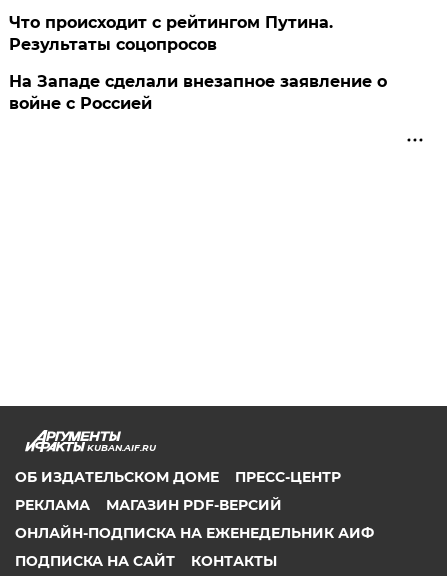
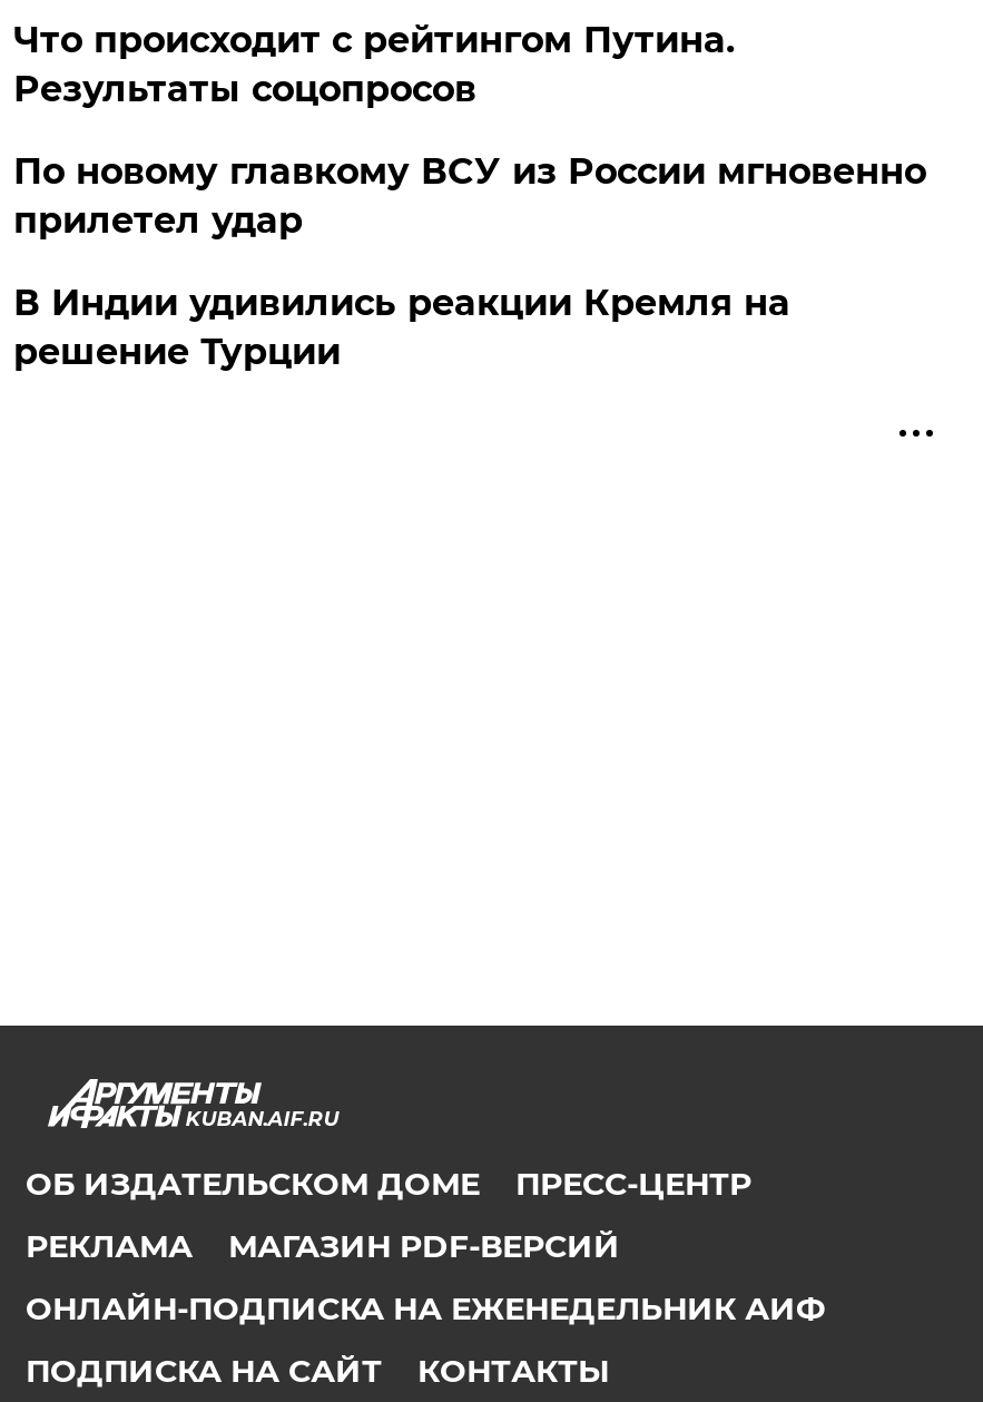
[9,72,387,113] На Западе сделали внезапное заявление о | войне с Россией -> [13,150,926,373] По новому главкому ВСУ из России мгновенно | прилетел удар | В Индии удивились реакции Кремля на | решение Турции

